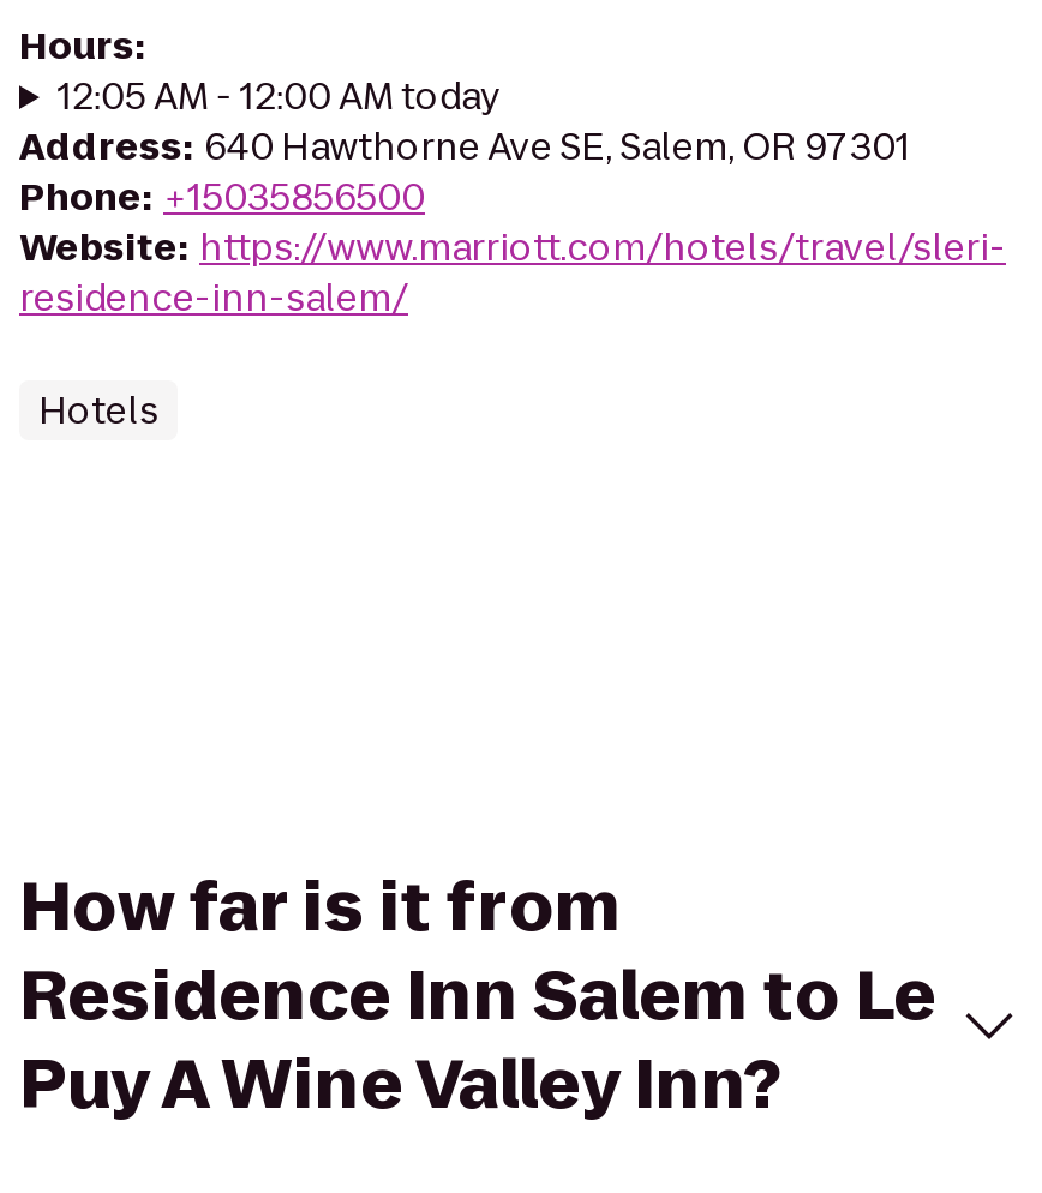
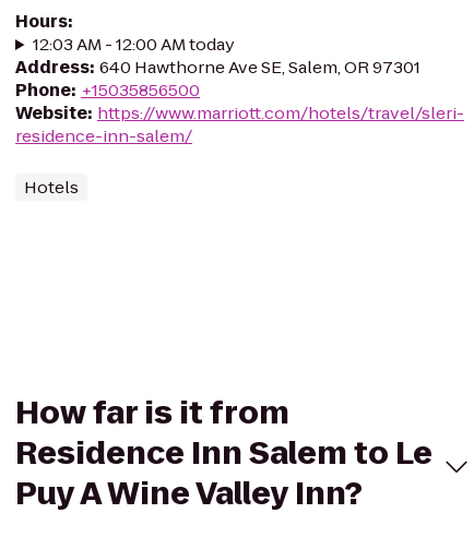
[57,71,502,121] 12:05 AM - 12:00 AM today -> [33,33,235,56] 12:03 AM - 12:00 AM today

